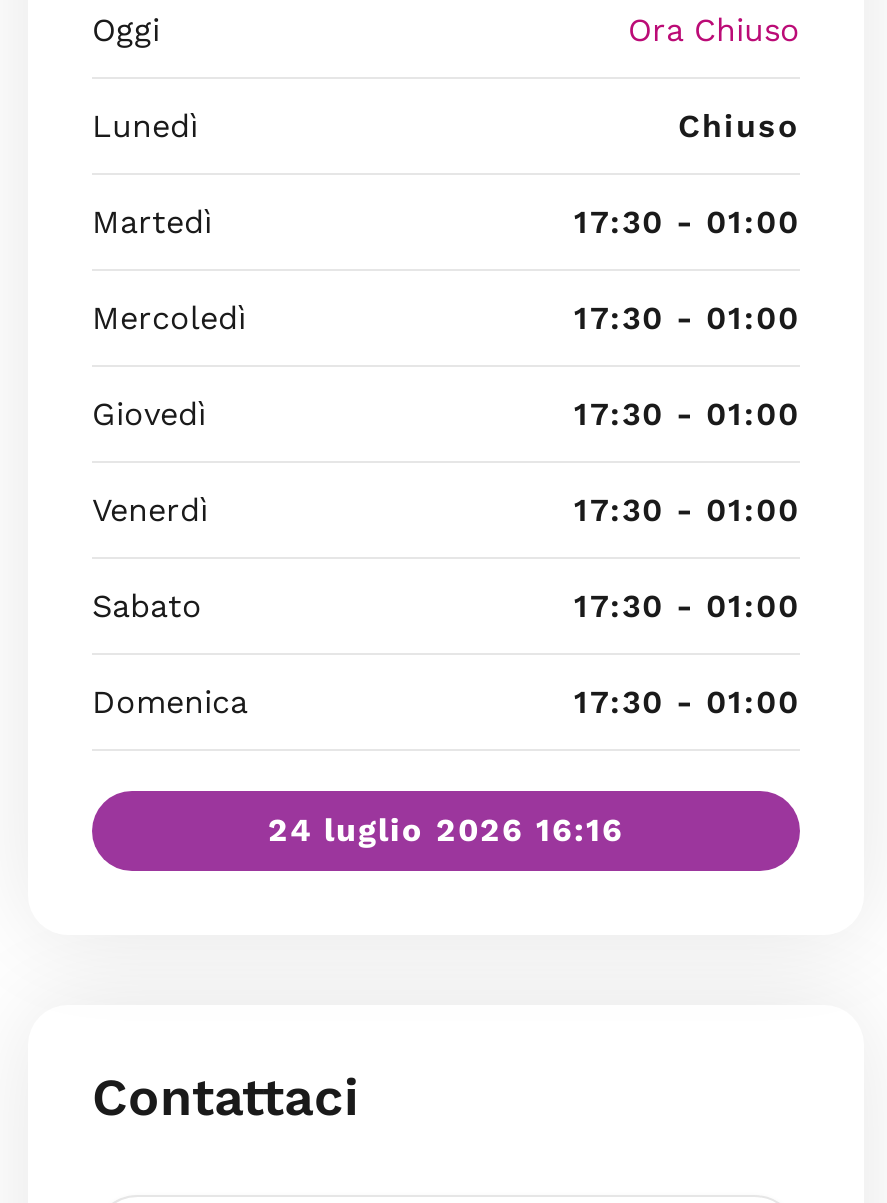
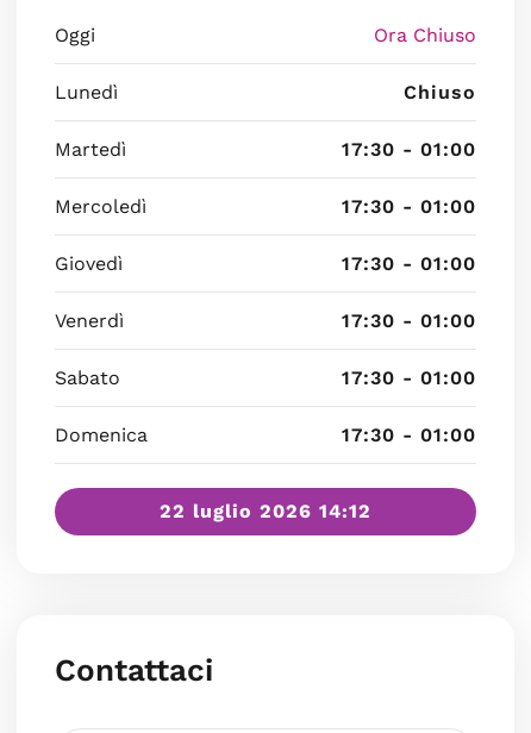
[268,811,624,849] 24 luglio 2026 16:16 -> [160,500,371,522] 22 luglio 2026 14:12

